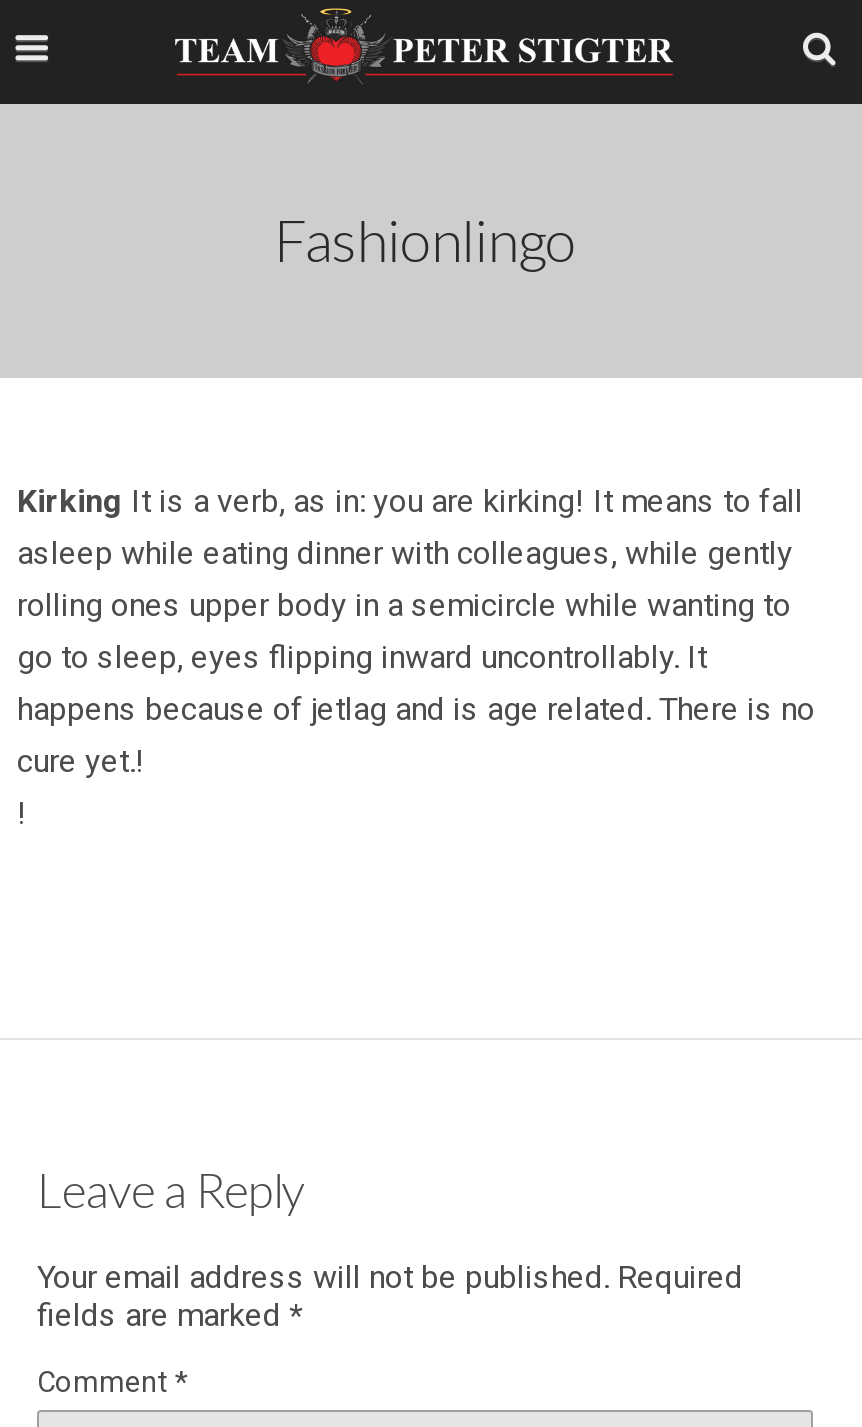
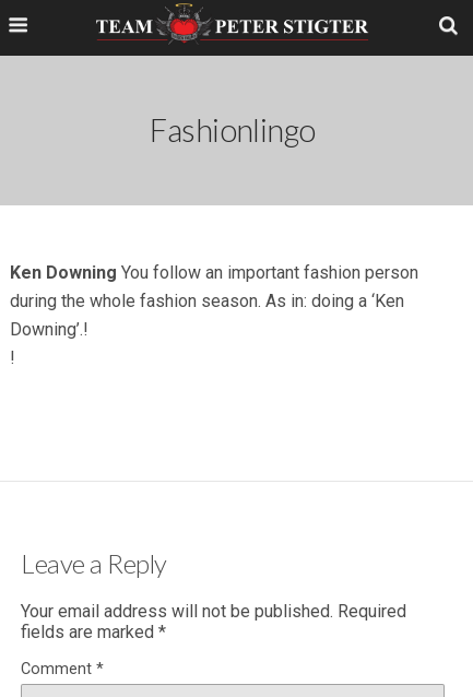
[17,482,815,780] Kirking It is a verb, as in: you are kirking! It means to fall | asleep while eating dinner with colleagues, while gently | rolling ones upper body in a semicircle while wanting to | go to sleep, eyes flipping inward uncontrollably. It | happens because of jetlag and is age related. There is no | cure yet.! -> [10,262,418,340] Ken Downing You follow an important fashion person | during the whole fashion season. As in: doing a ‘Ken | Downing’.!

